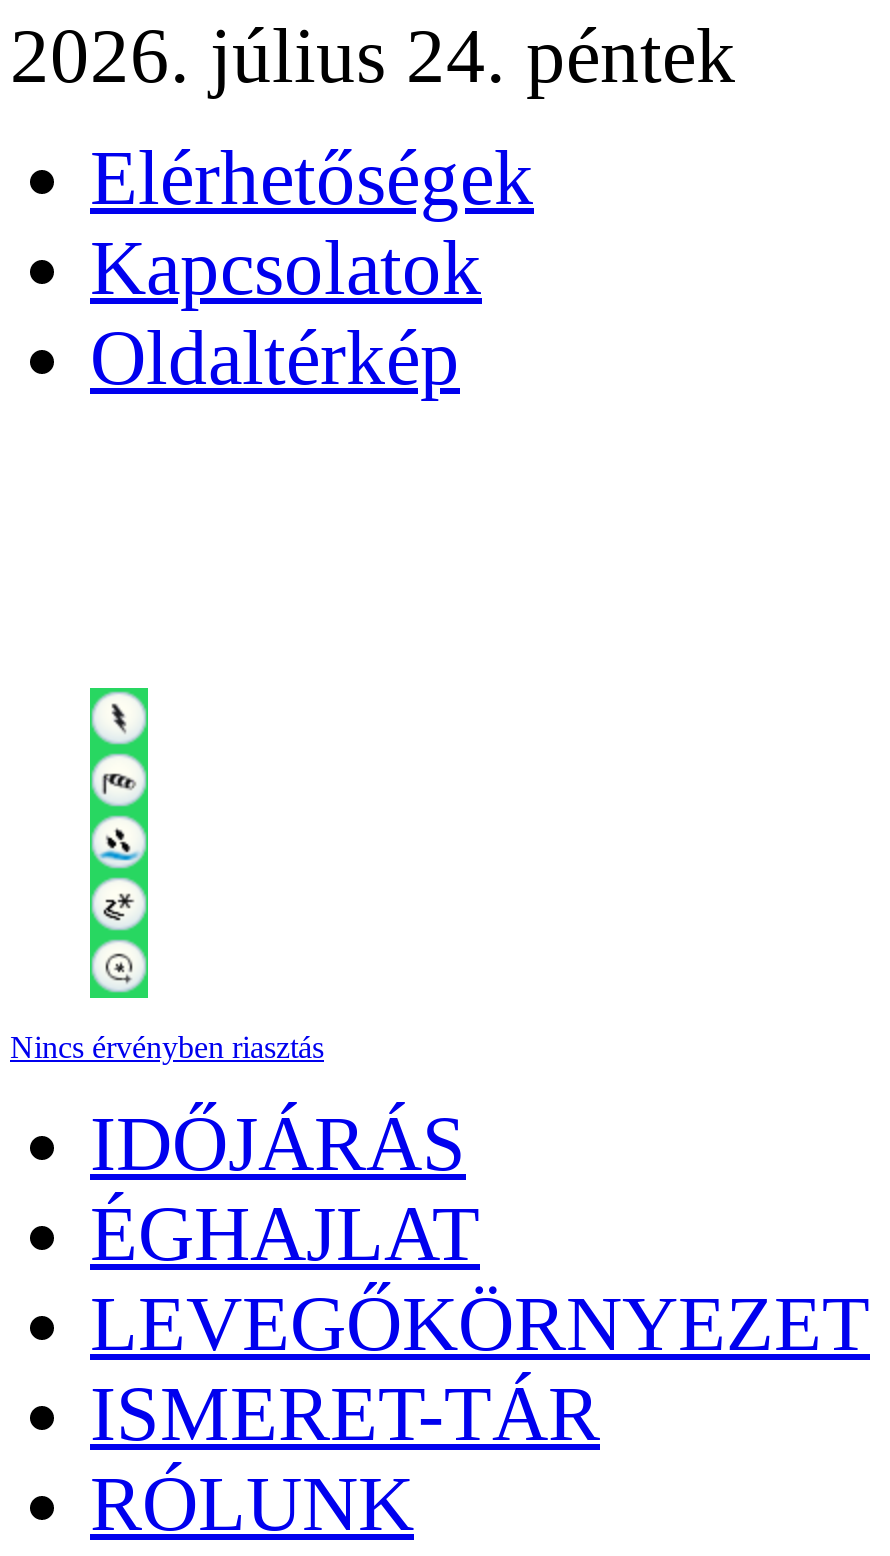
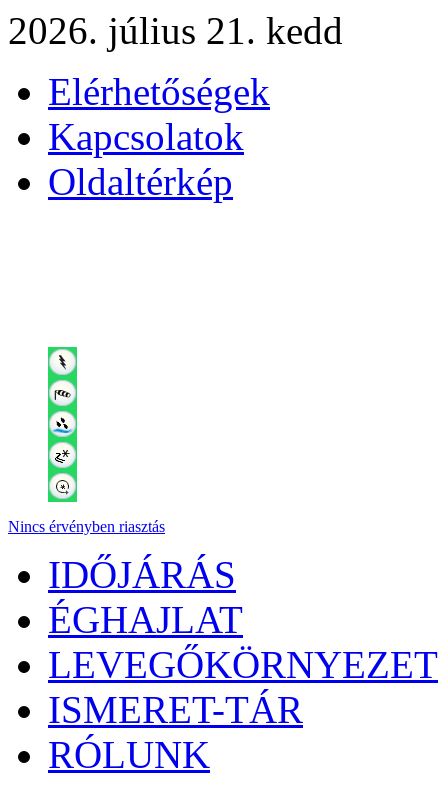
[10,12,736,98] 2026. július 24. péntek -> [8,9,343,52] 2026. július 21. kedd

